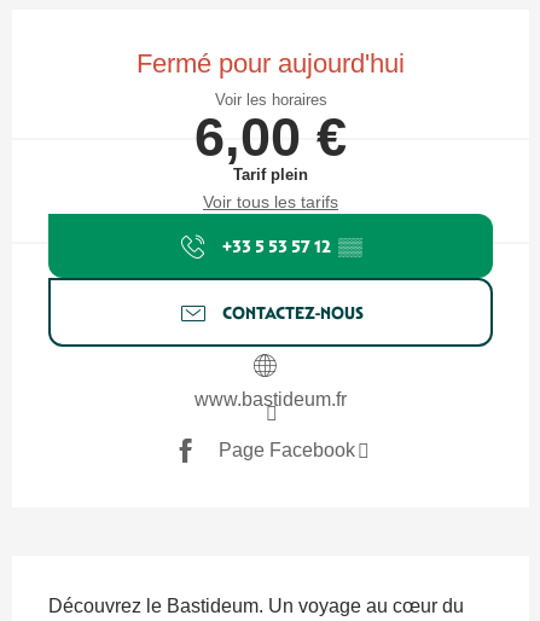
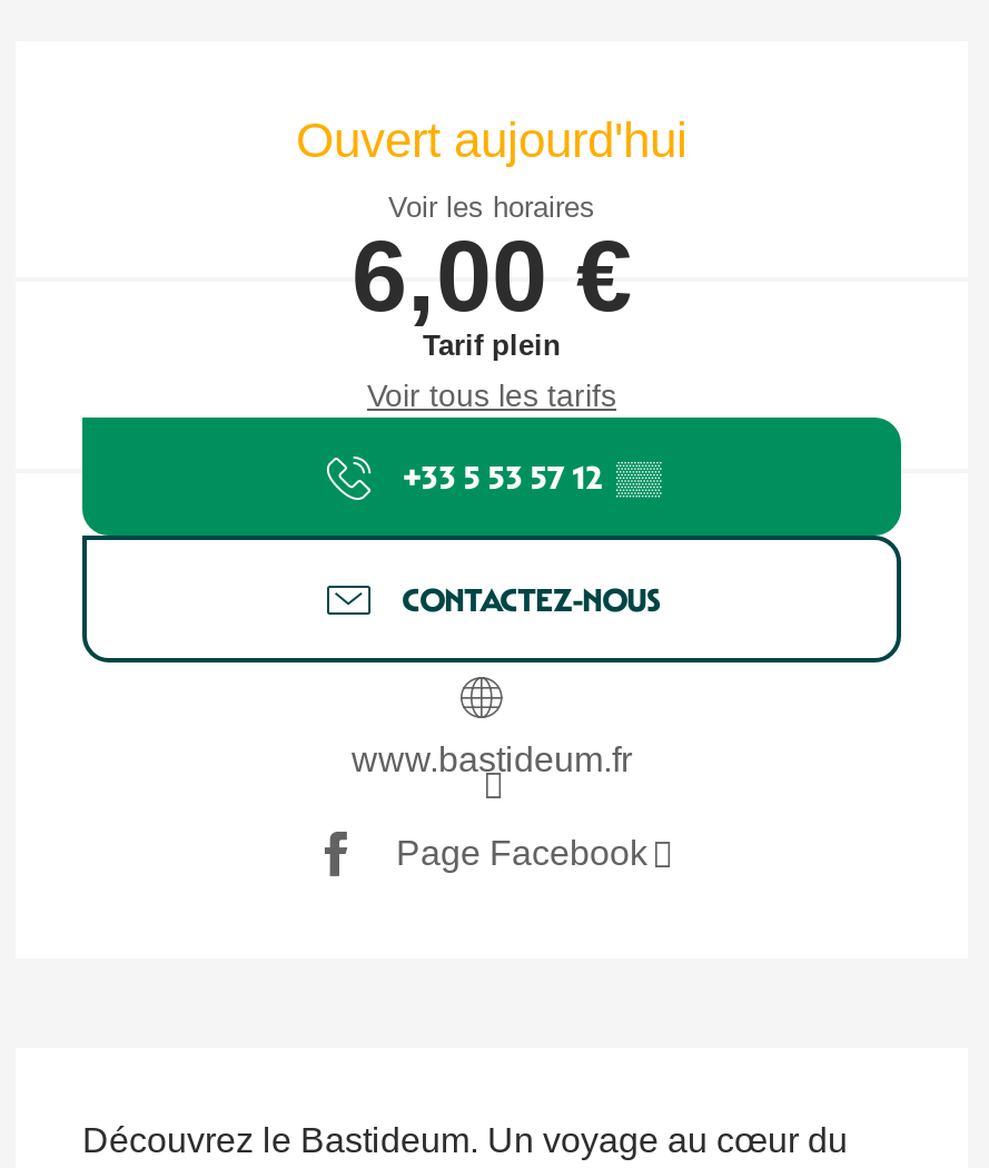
[137,48,405,79] Fermé pour aujourd'hui -> [296,112,688,168] Ouvert aujourd'hui

